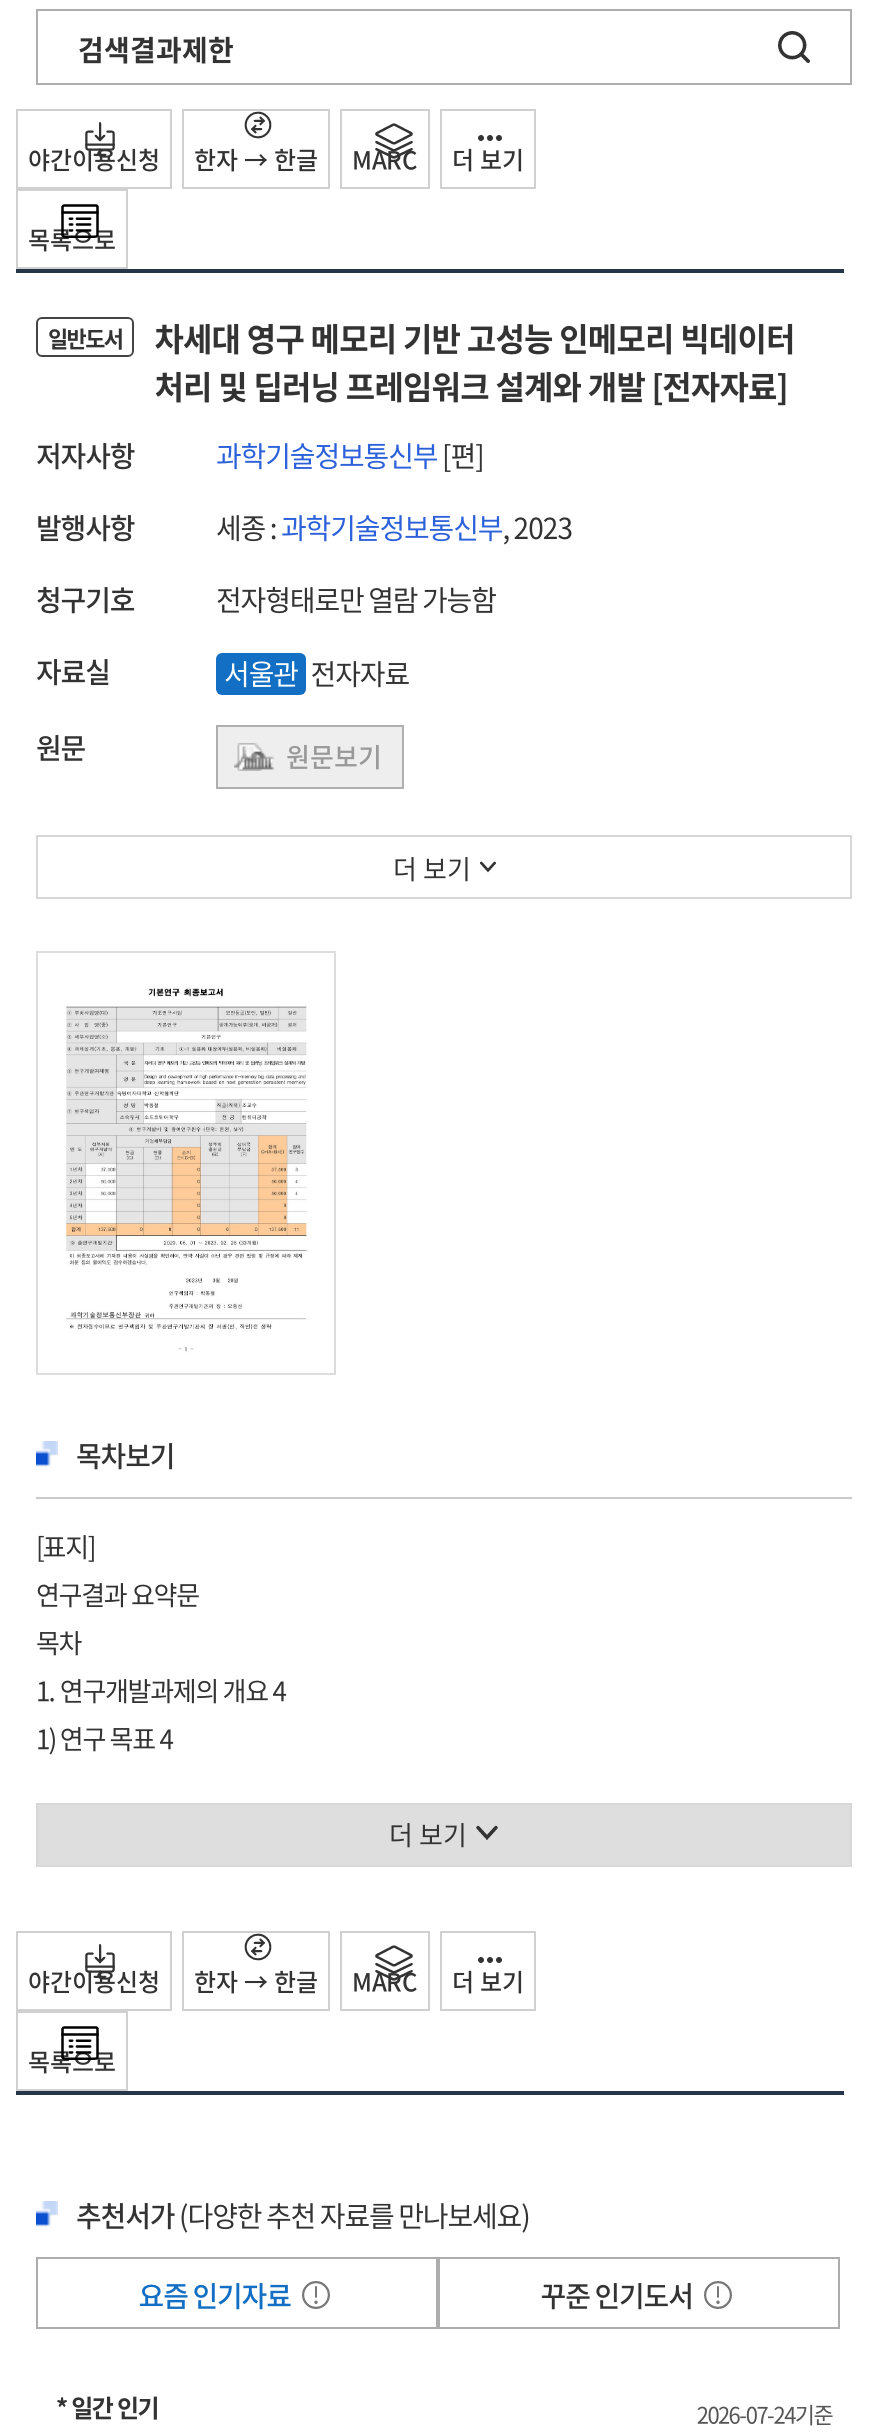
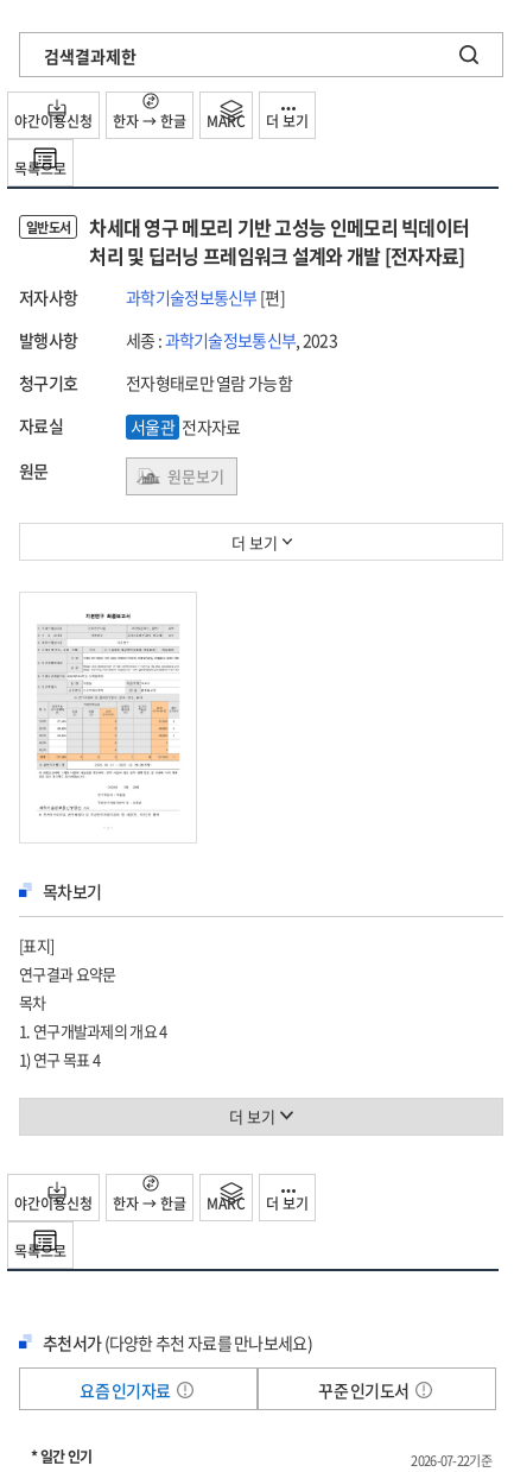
[697,2396,832,2430] 2026-07-24기준 -> [411,1450,491,1470] 2026-07-22기준

